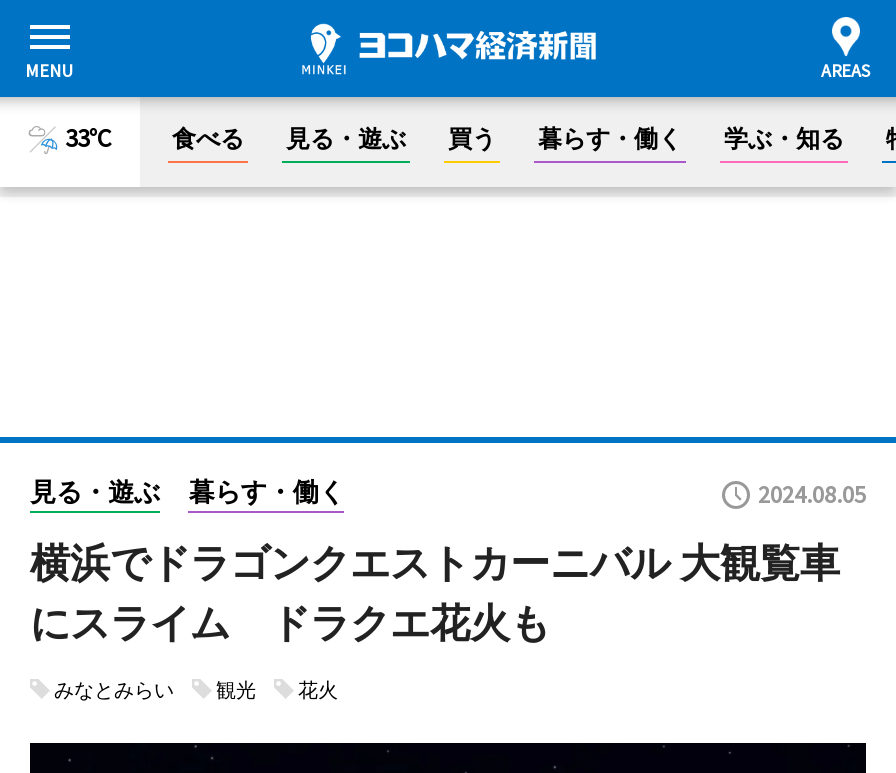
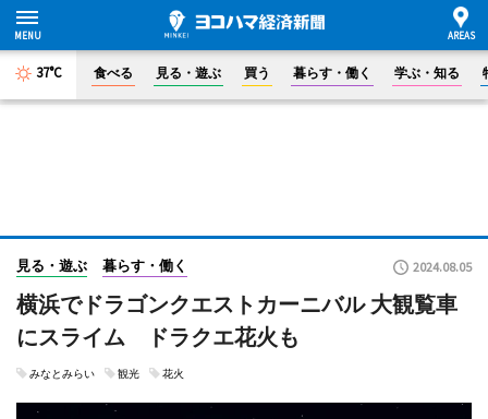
[65,122,113,156] 33°C -> [35,64,62,82] 37°C

